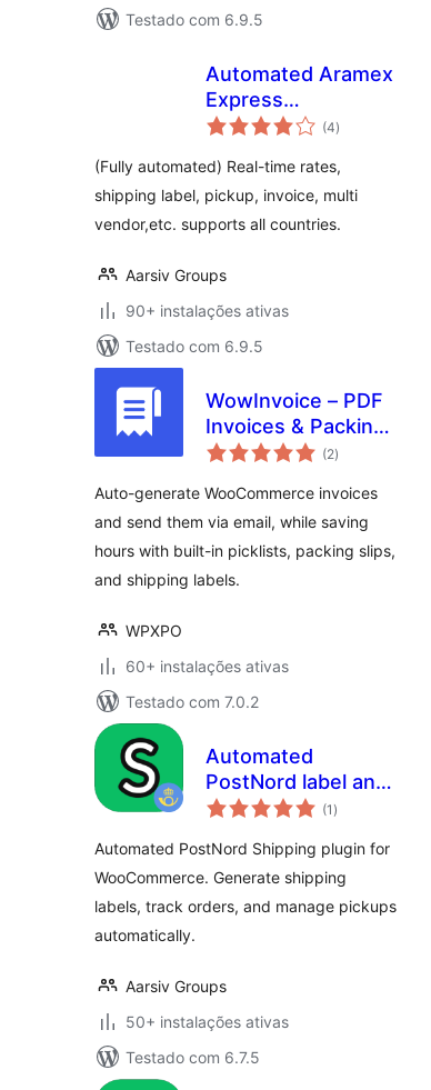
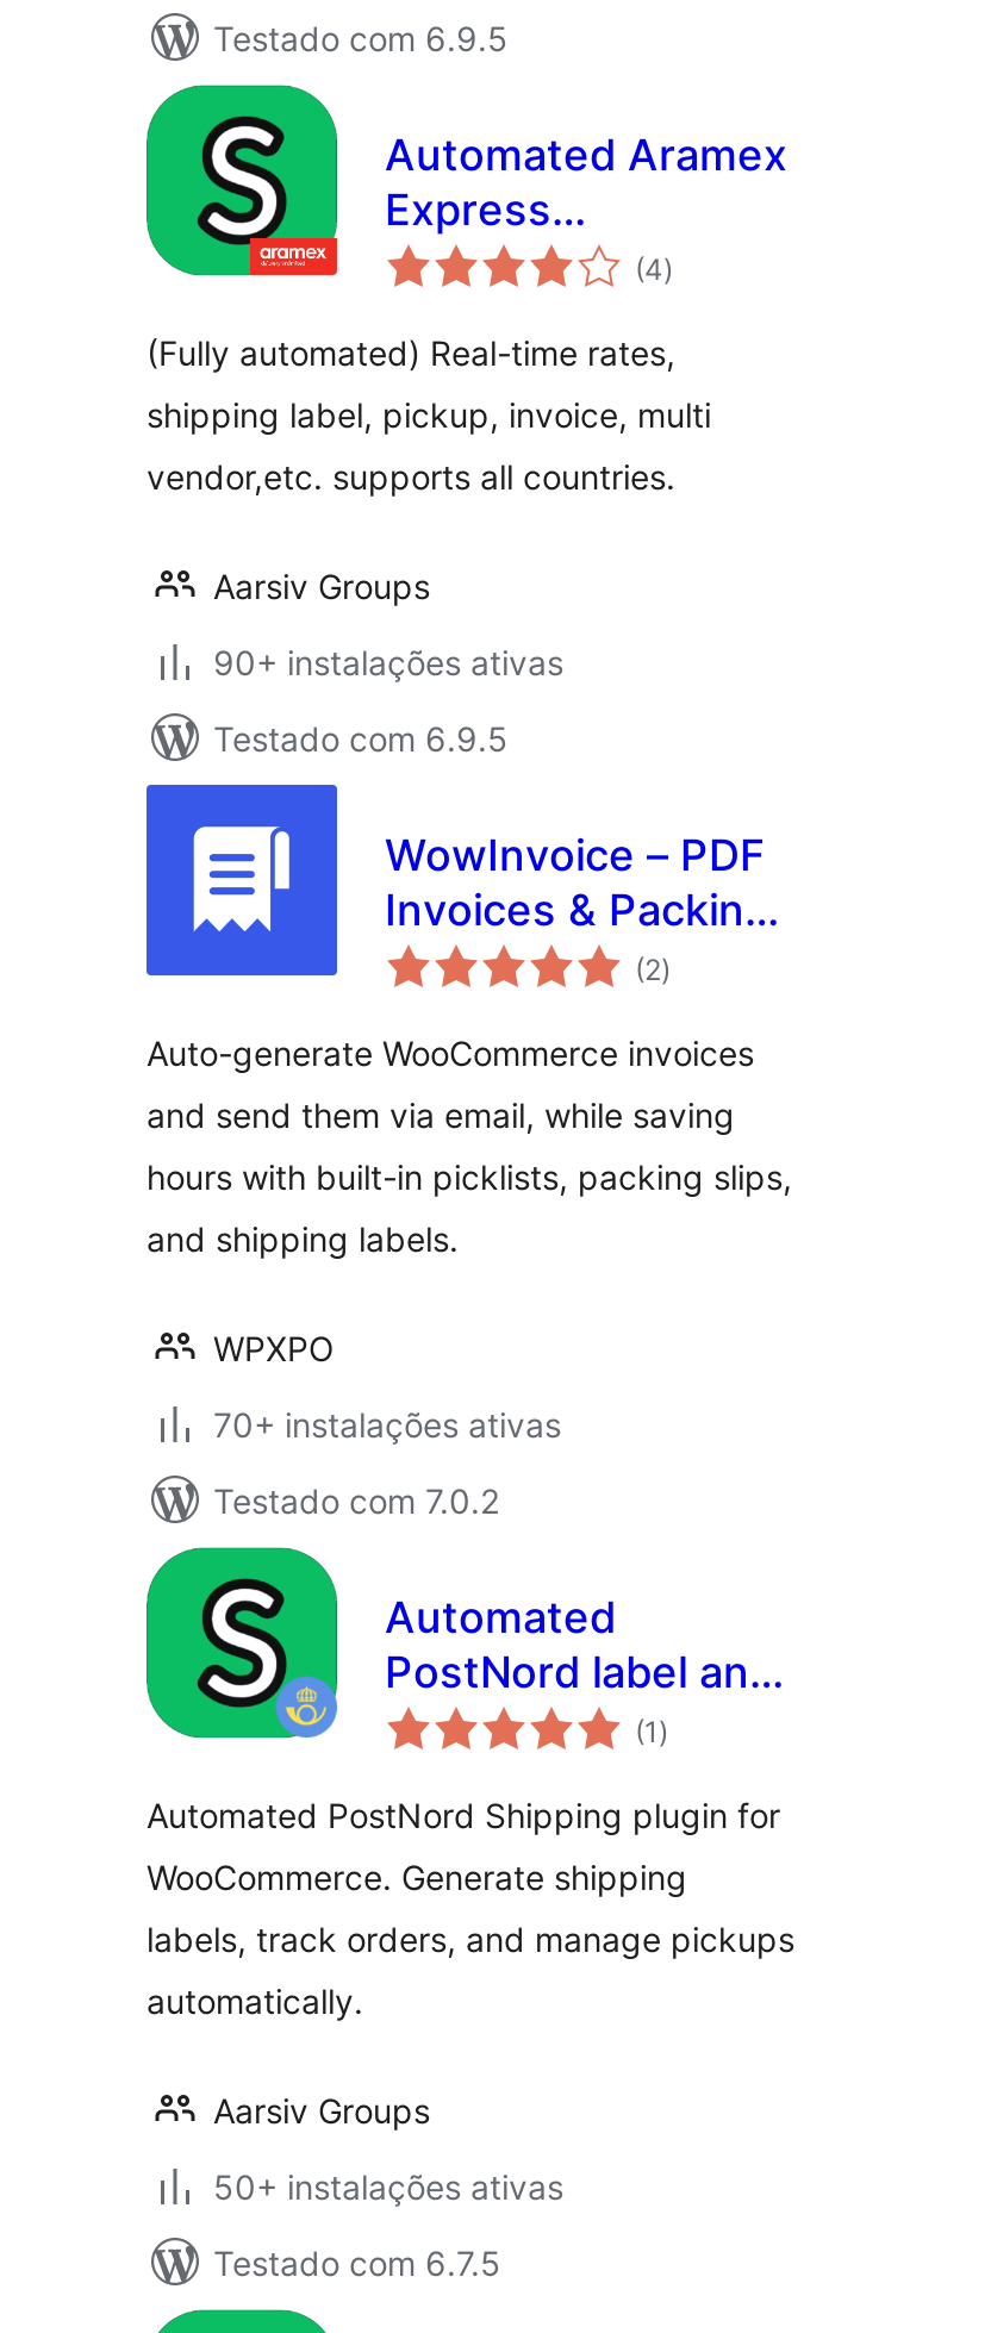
none -> [144,82,339,277] [image]
[126,657,289,676] 60+ instalações ativas -> [213,1404,561,1445] 70+ instalações ativas

